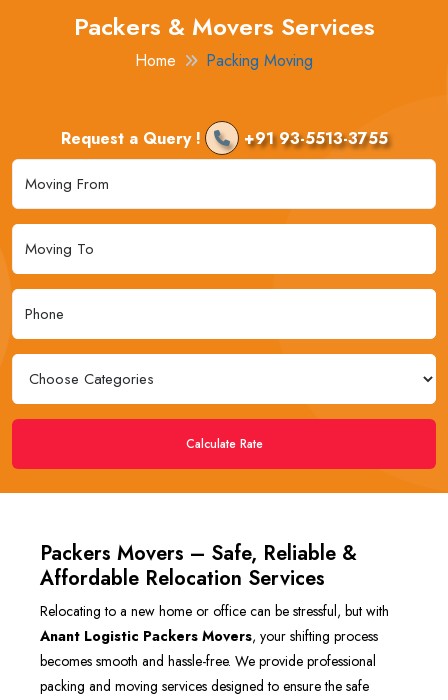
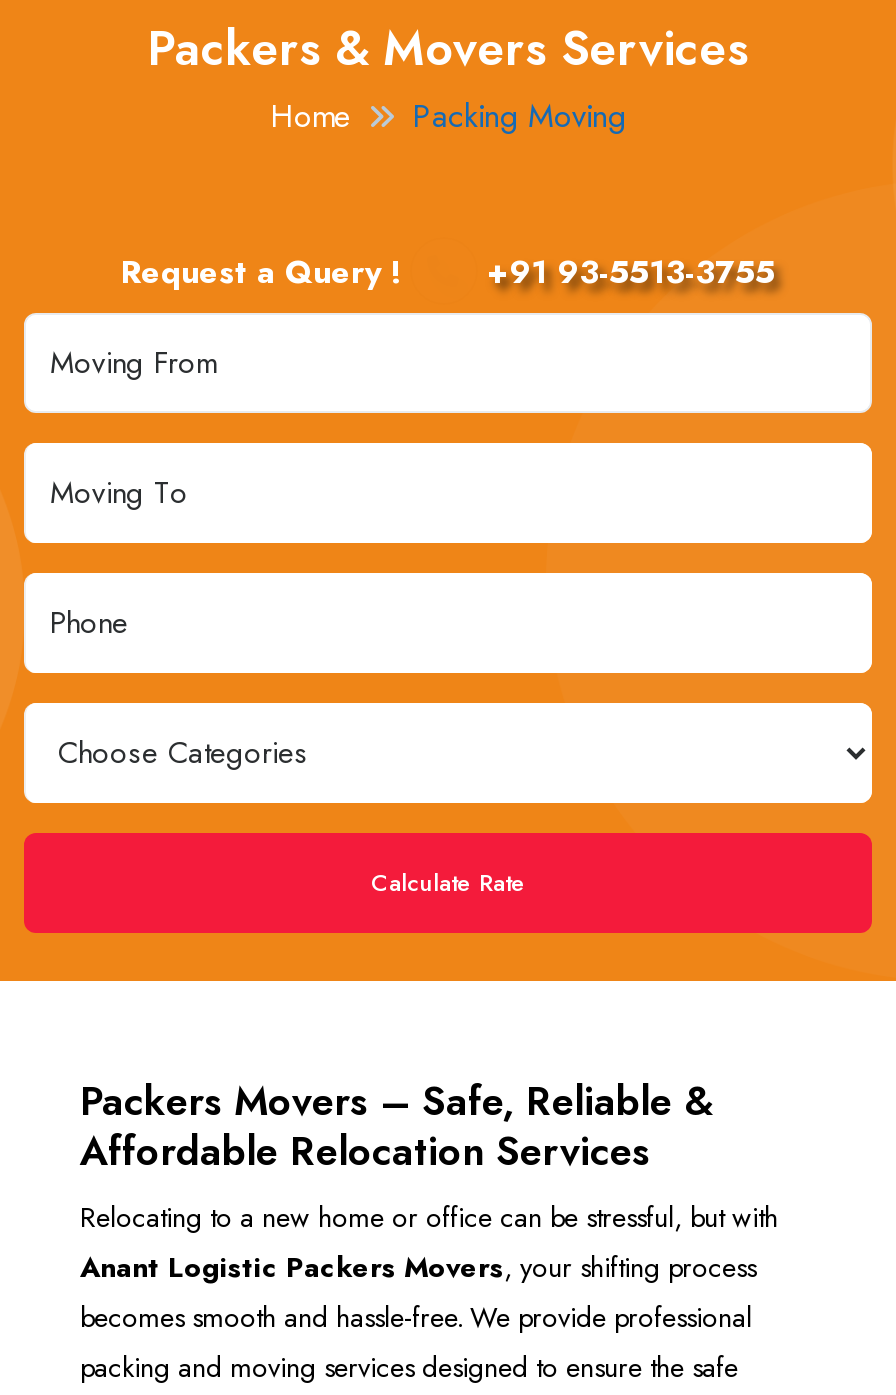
[204,120,240,156] [image] -> none

